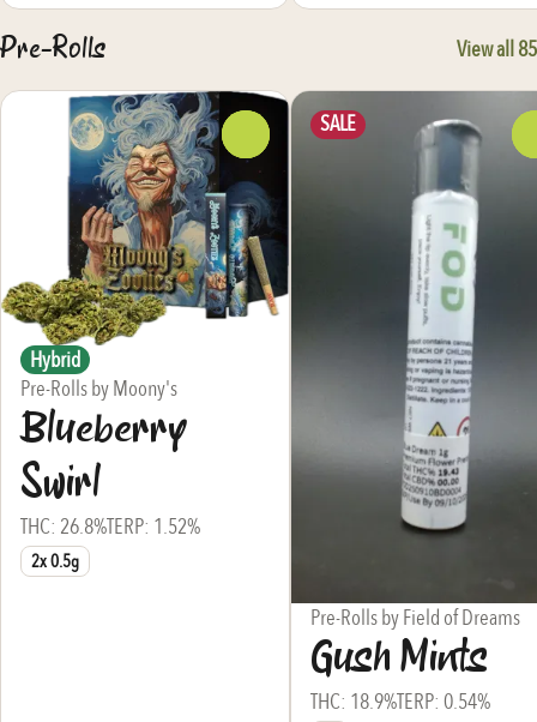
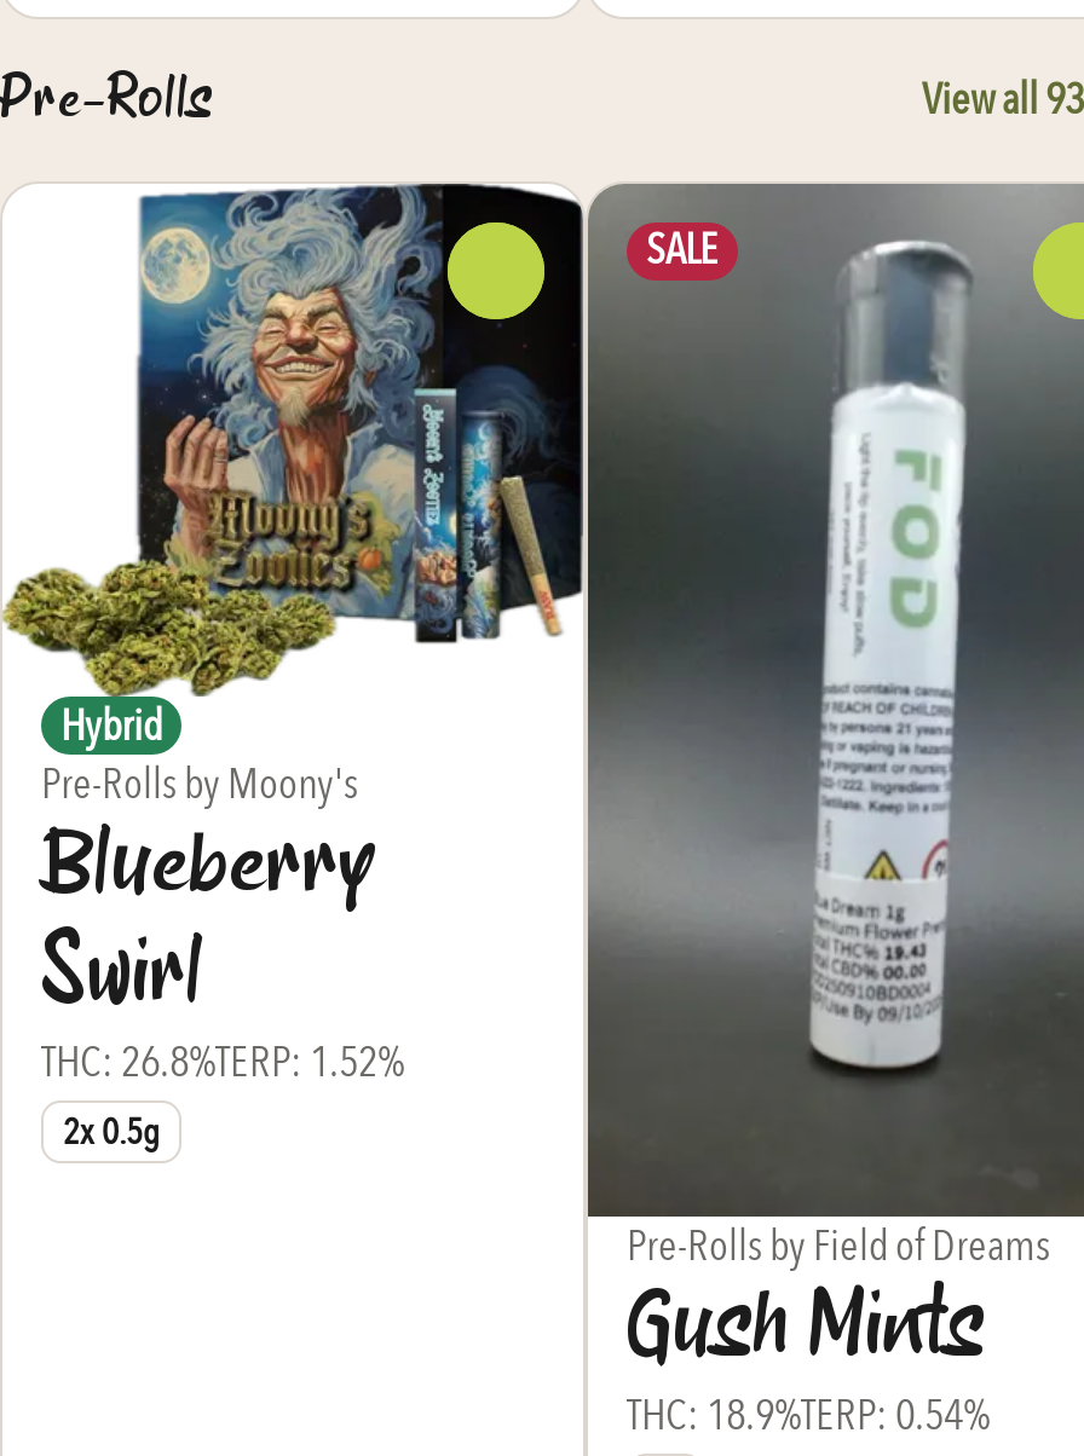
[457,35,537,65] View all 85 -> [922,70,1084,130] View all 93

